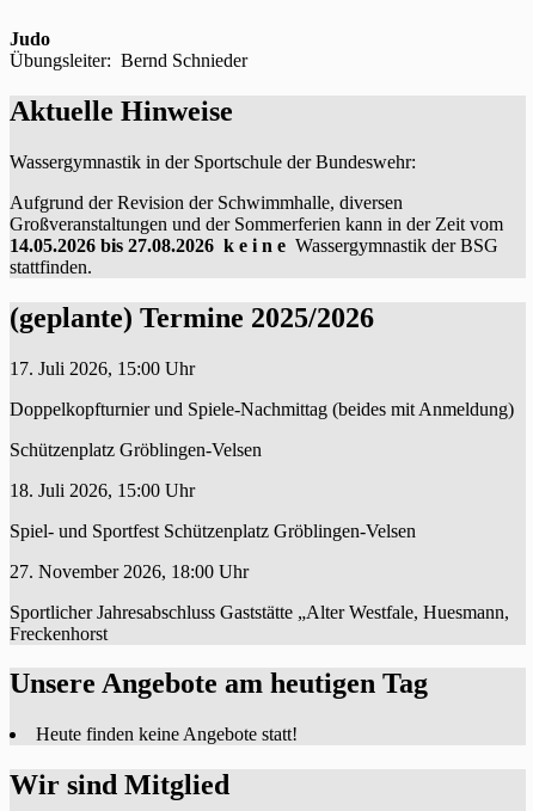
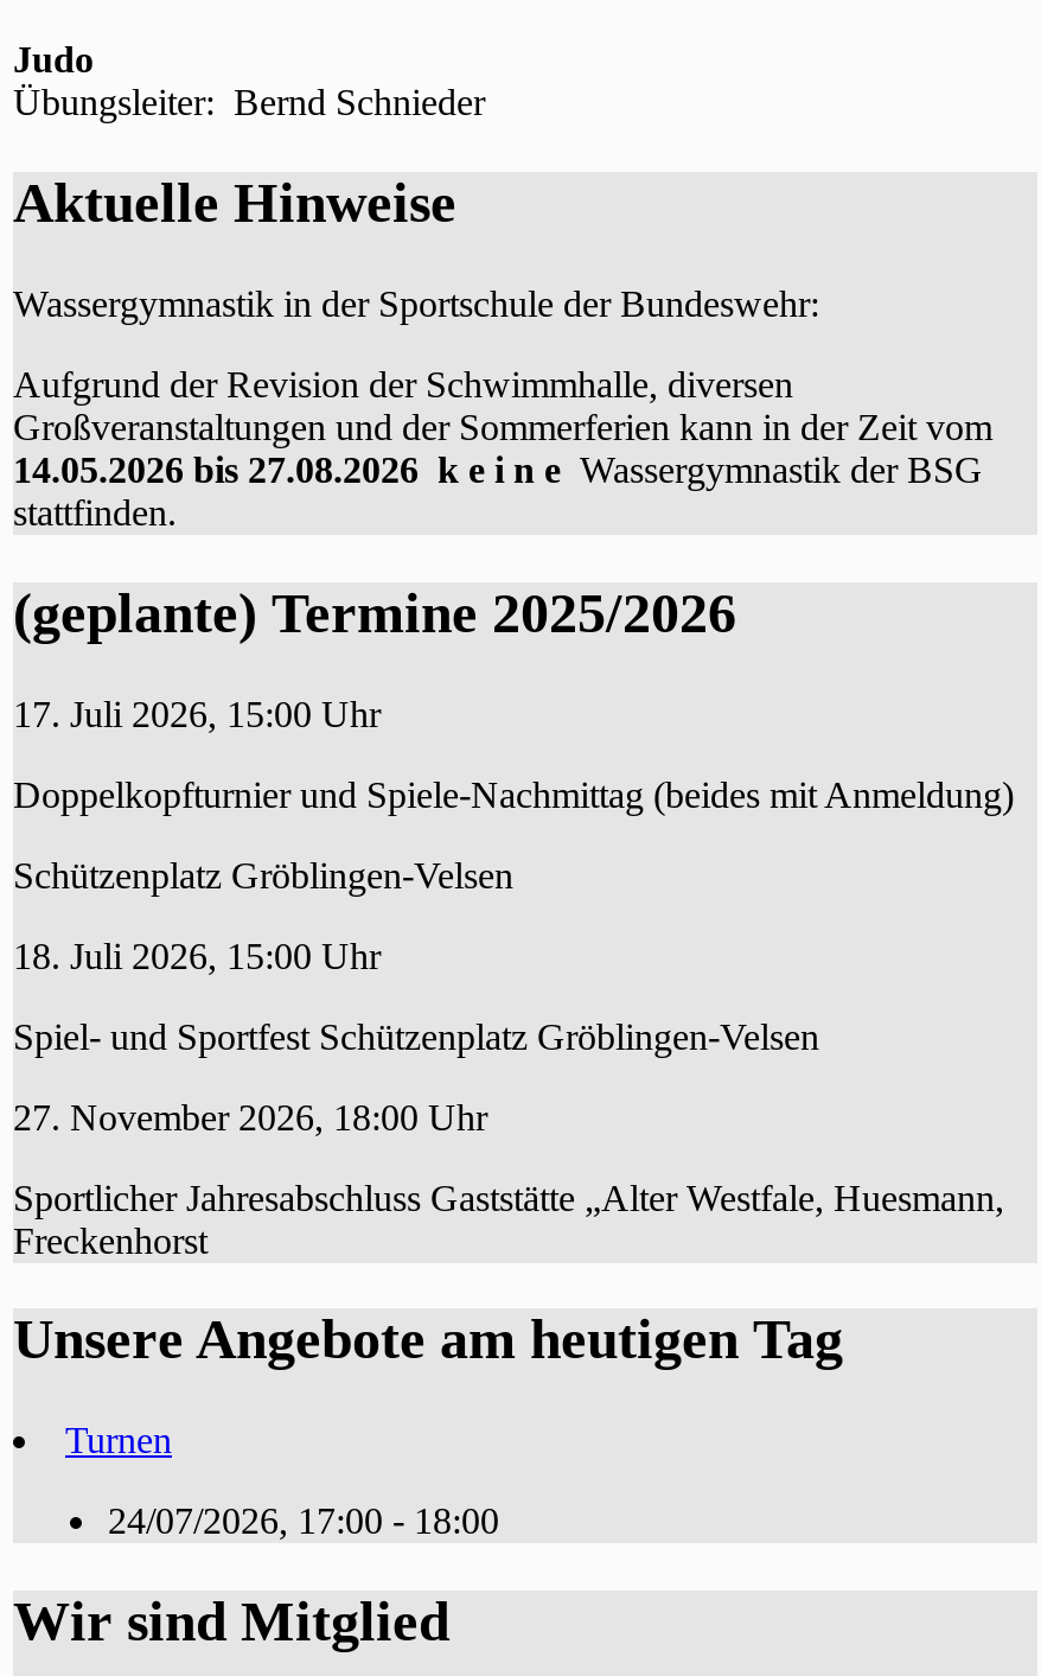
[36,724,298,744] Heute finden keine Angebote statt! -> [65,1421,499,1541] Turnen | 24/07/2026, 17:00 - 18:00

